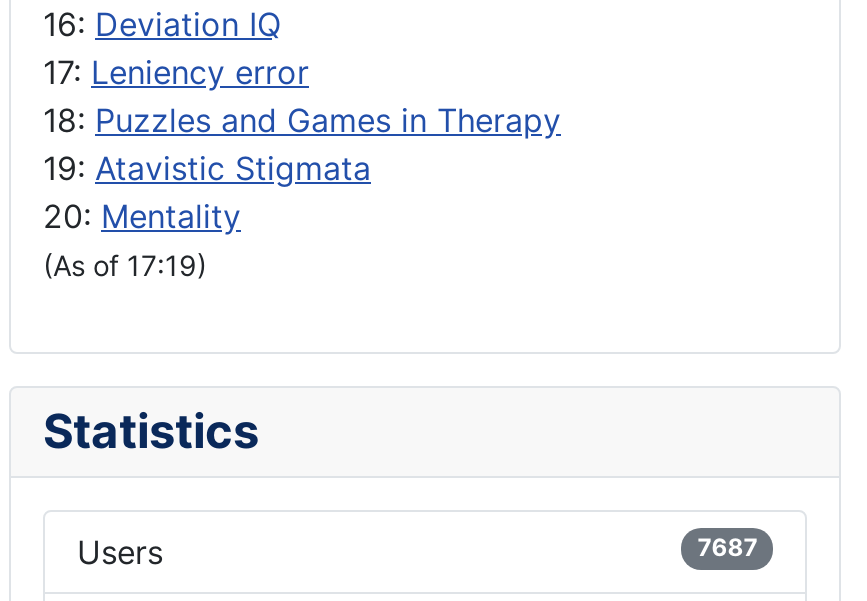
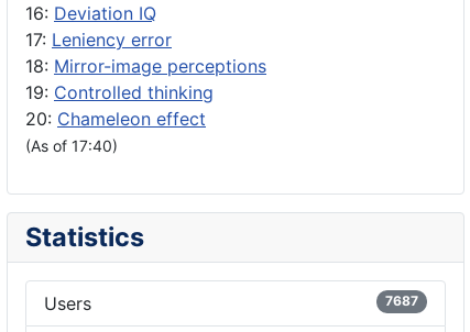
[43,100,561,282] 18: Puzzles and Games in Therapy | 19: Atavistic Stigmata | 20: Mentality | (As of 17:19) -> [25,55,266,155] 18: Mirror-image perceptions | 19: Controlled thinking | 20: Chameleon effect | (As of 17:40)

